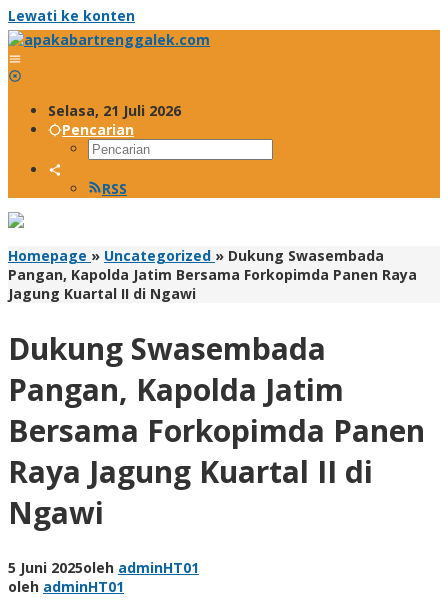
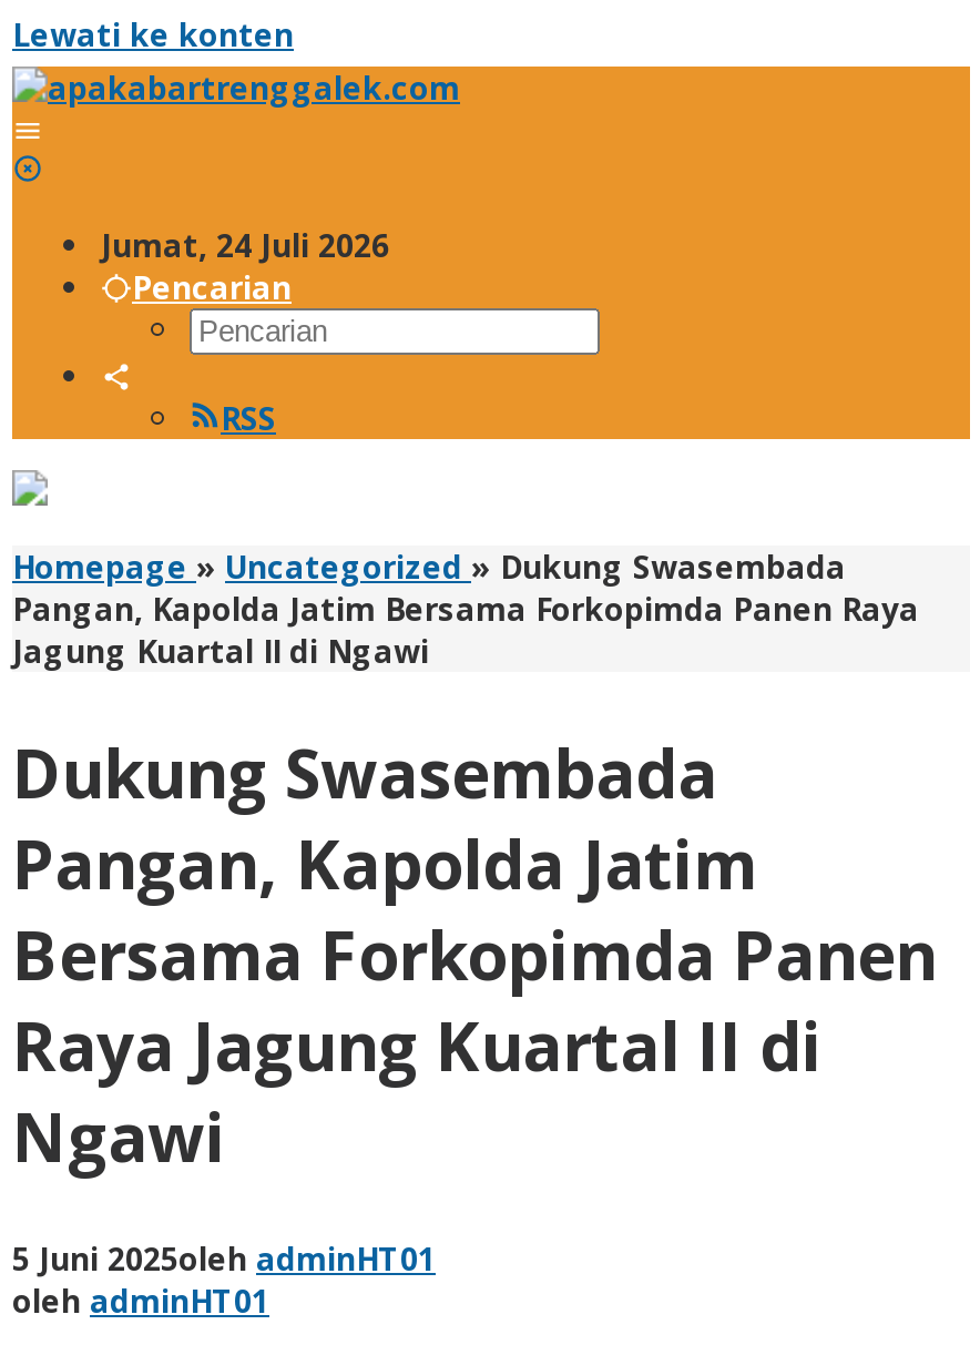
[48,101,181,120] Selasa, 21 Juli 2026 -> [101,224,389,266] Jumat, 24 Juli 2026

